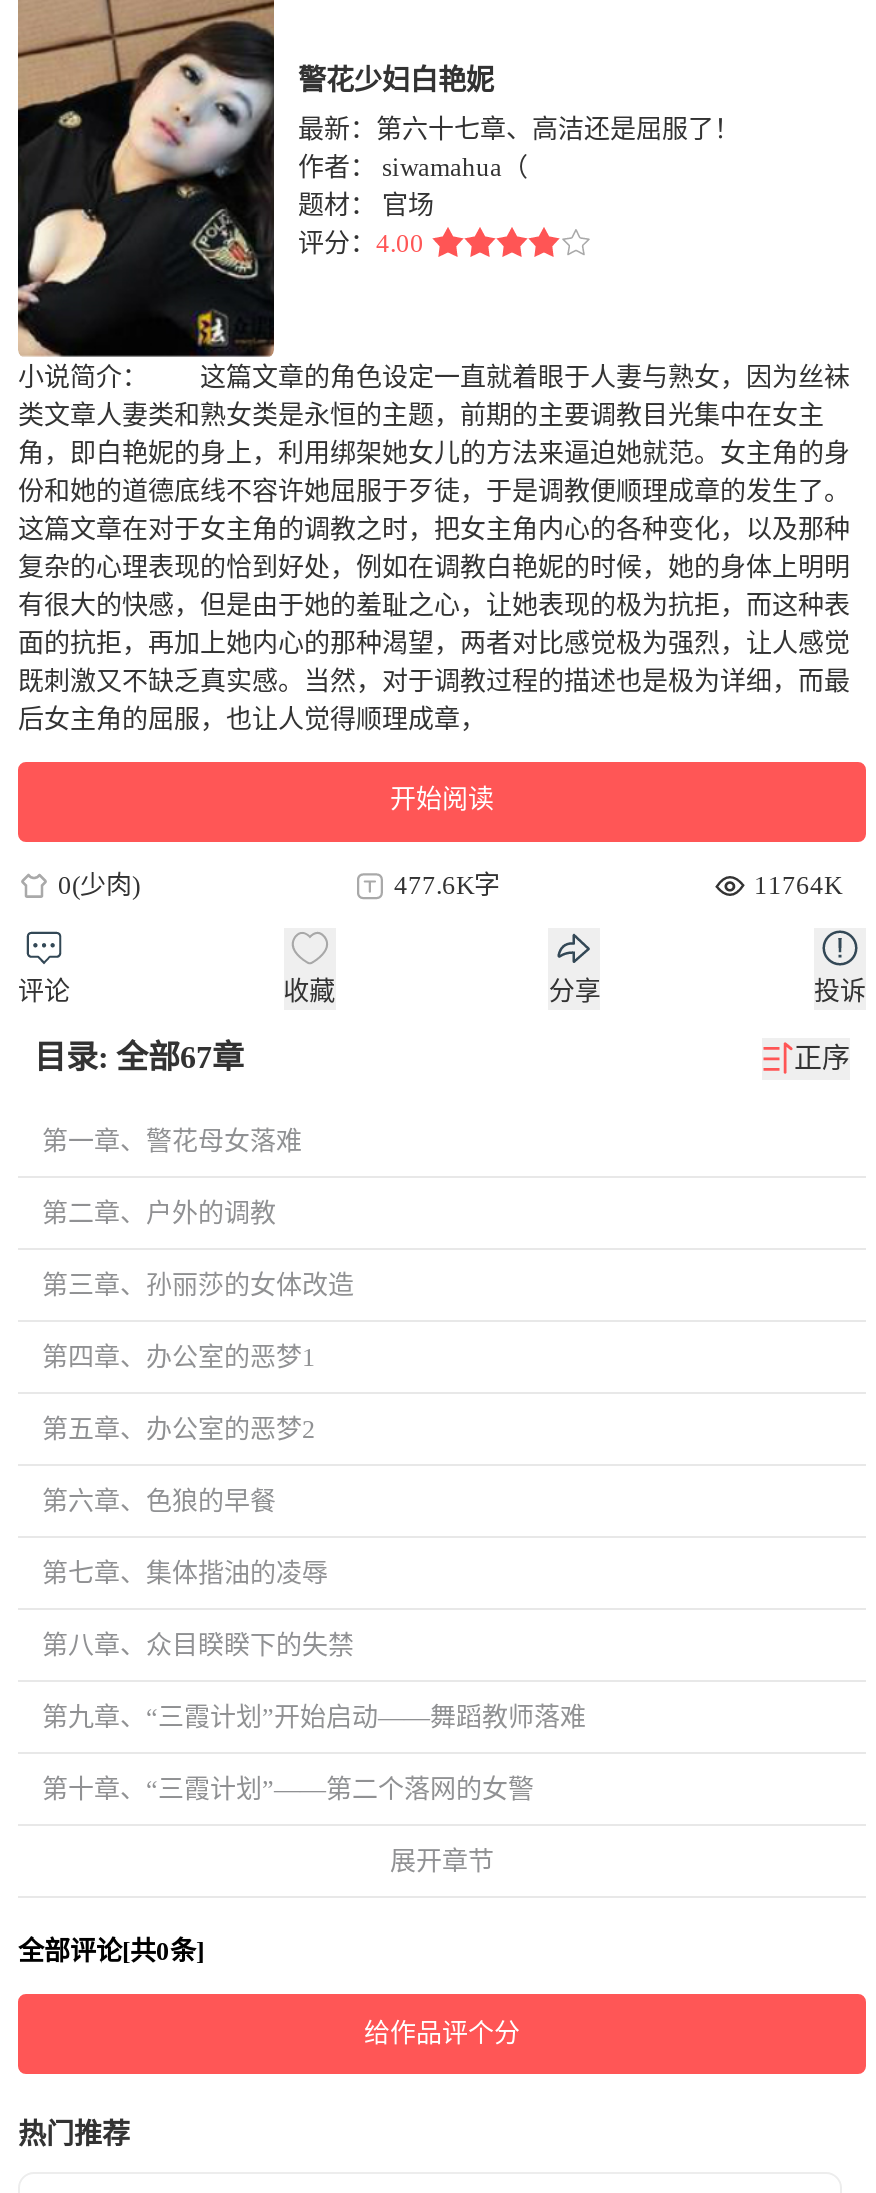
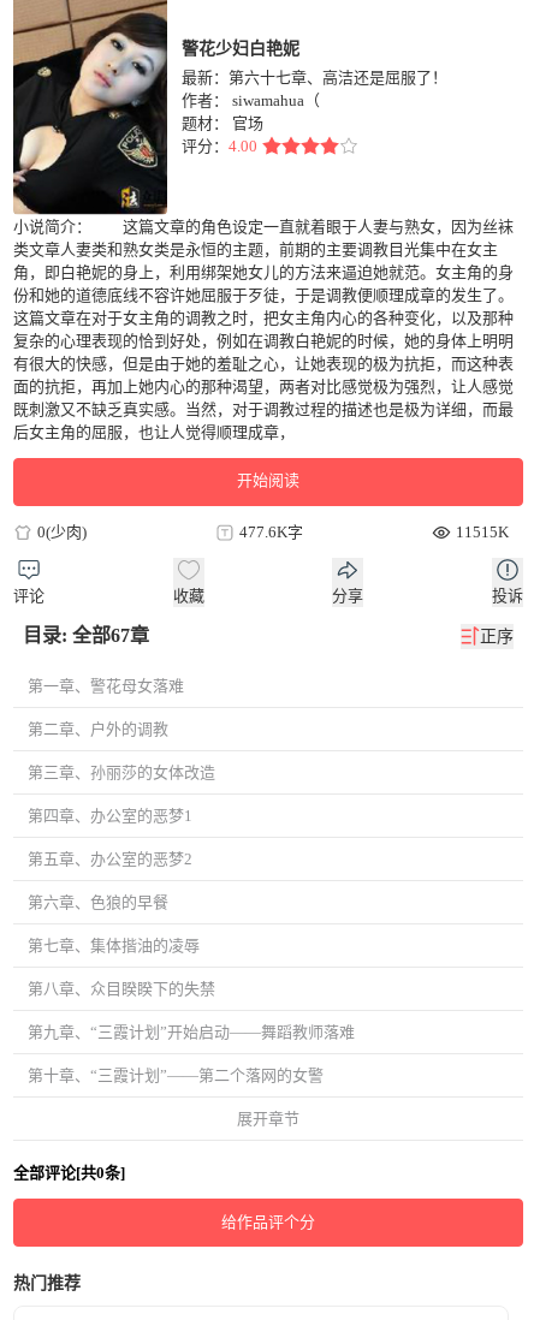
[754,870,842,900] 11764K -> [456,523,509,541] 11515K

